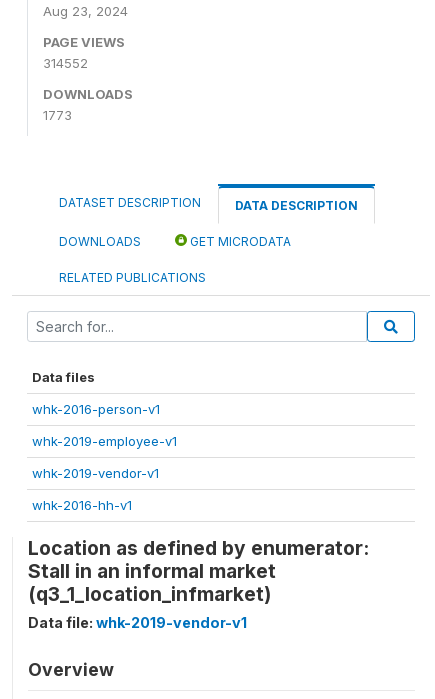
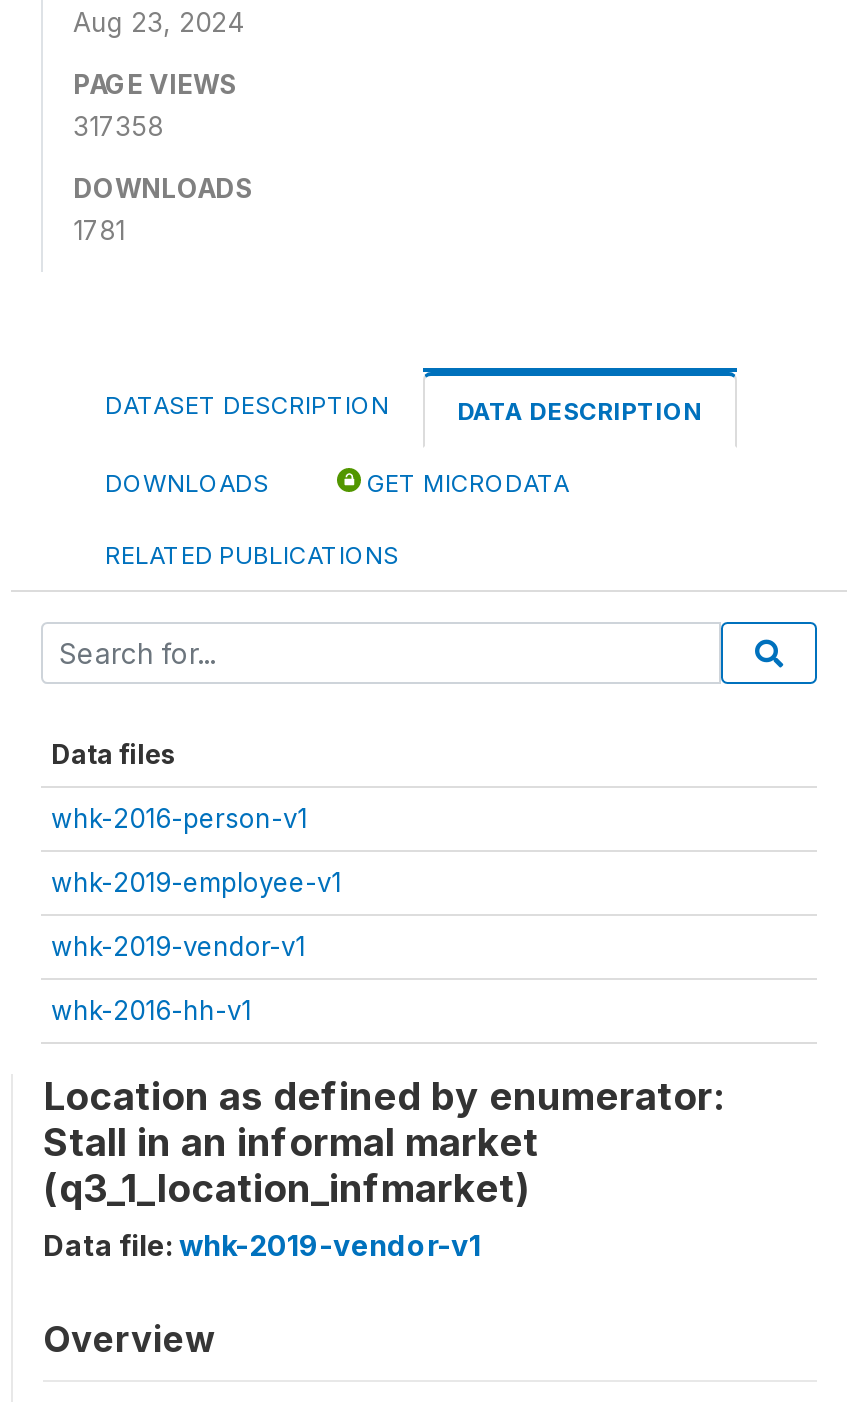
[43,54,88,70] 314552 -> [73,109,163,141] 317358
[43,106,72,122] 1773 -> [73,213,125,245] 1781

